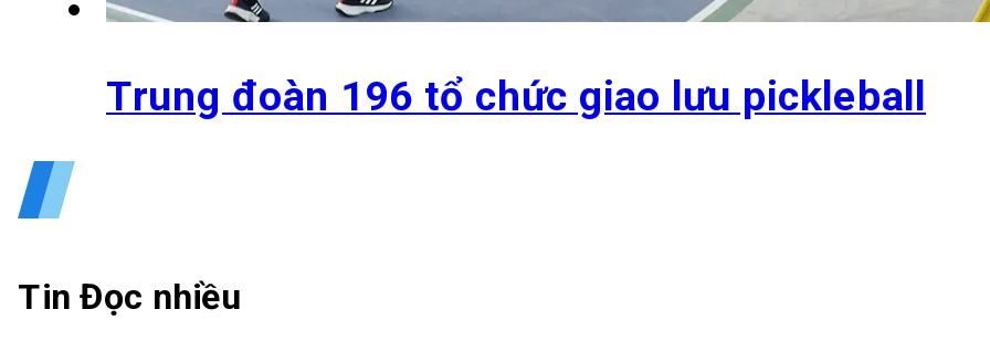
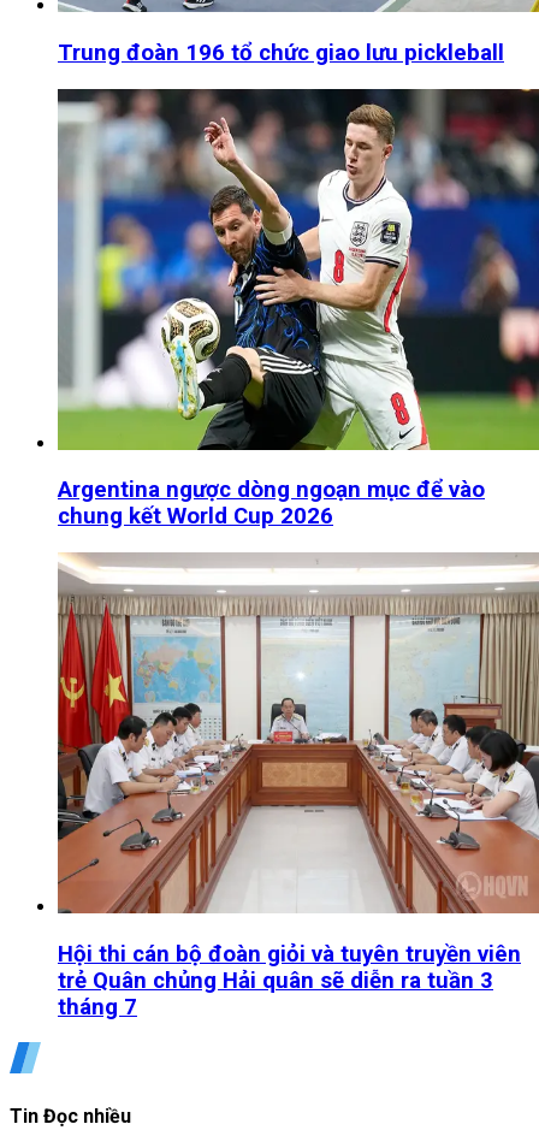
none -> [57,552,535,1020] [image] | Hội thi cán bộ đoàn giỏi và tuyên truyền viên | trẻ Quân chủng Hải quân sẽ diễn ra tuần 3 | tháng 7
none -> [58,88,535,530] [image] | Argentina ngược dòng ngoạn mục để vào | chung kết World Cup 2026

